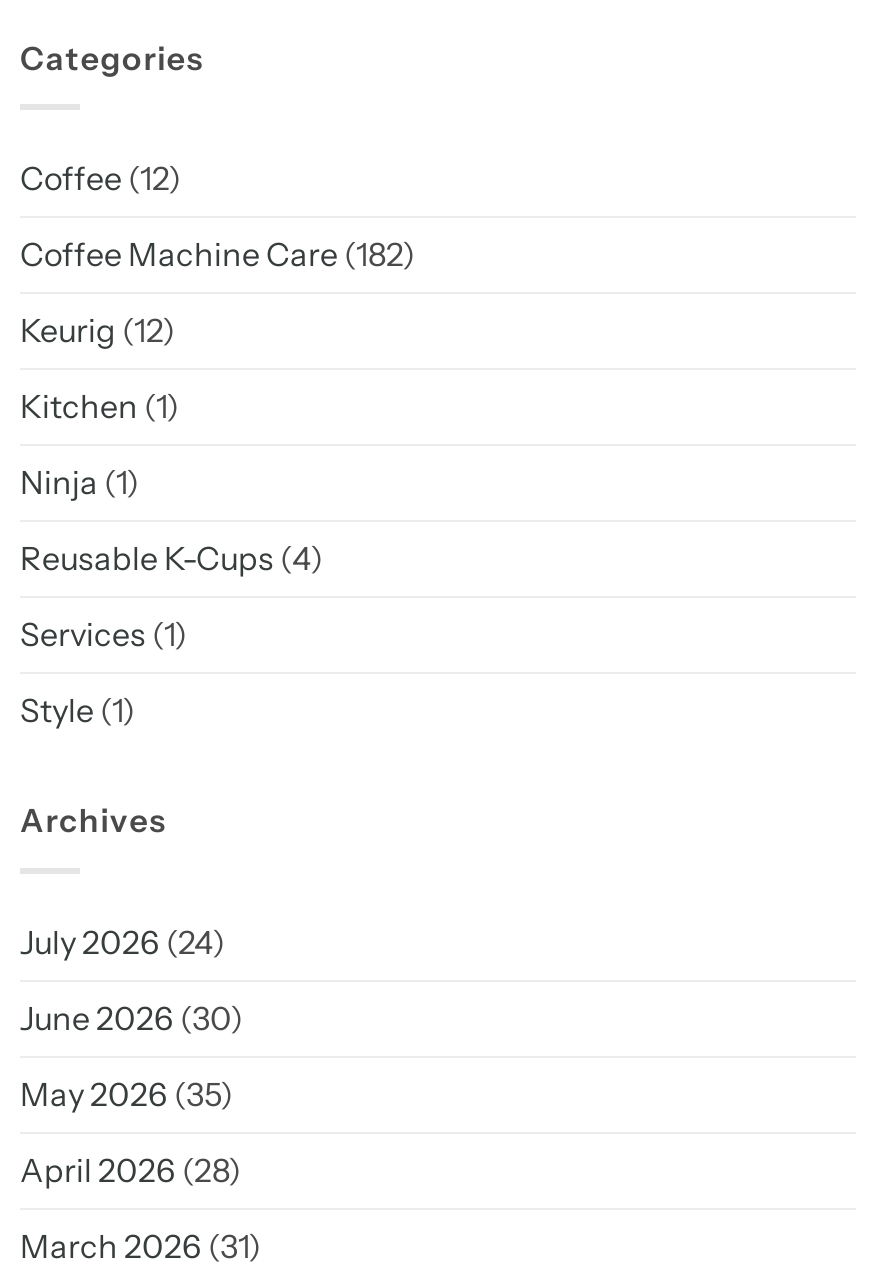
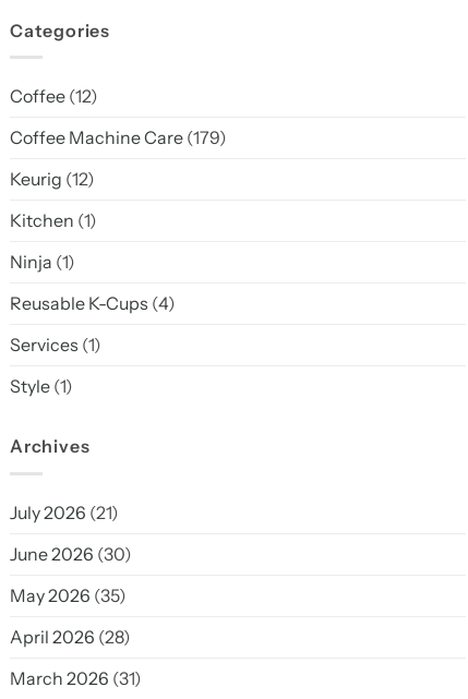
[20,235,416,275] Coffee Machine Care (182) -> [10,127,227,149] Coffee Machine Care (179)
[20,922,226,962] July 2026 (24) -> [10,502,119,523] July 2026 (21)

